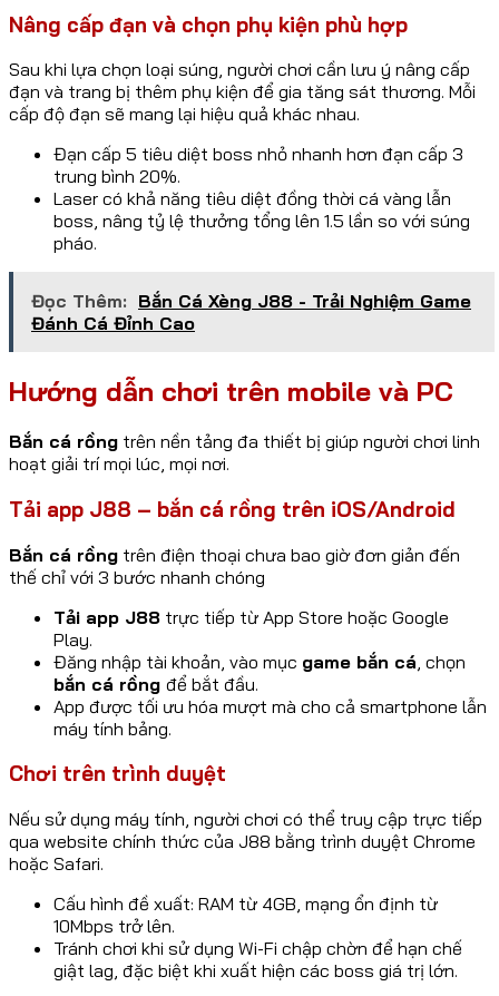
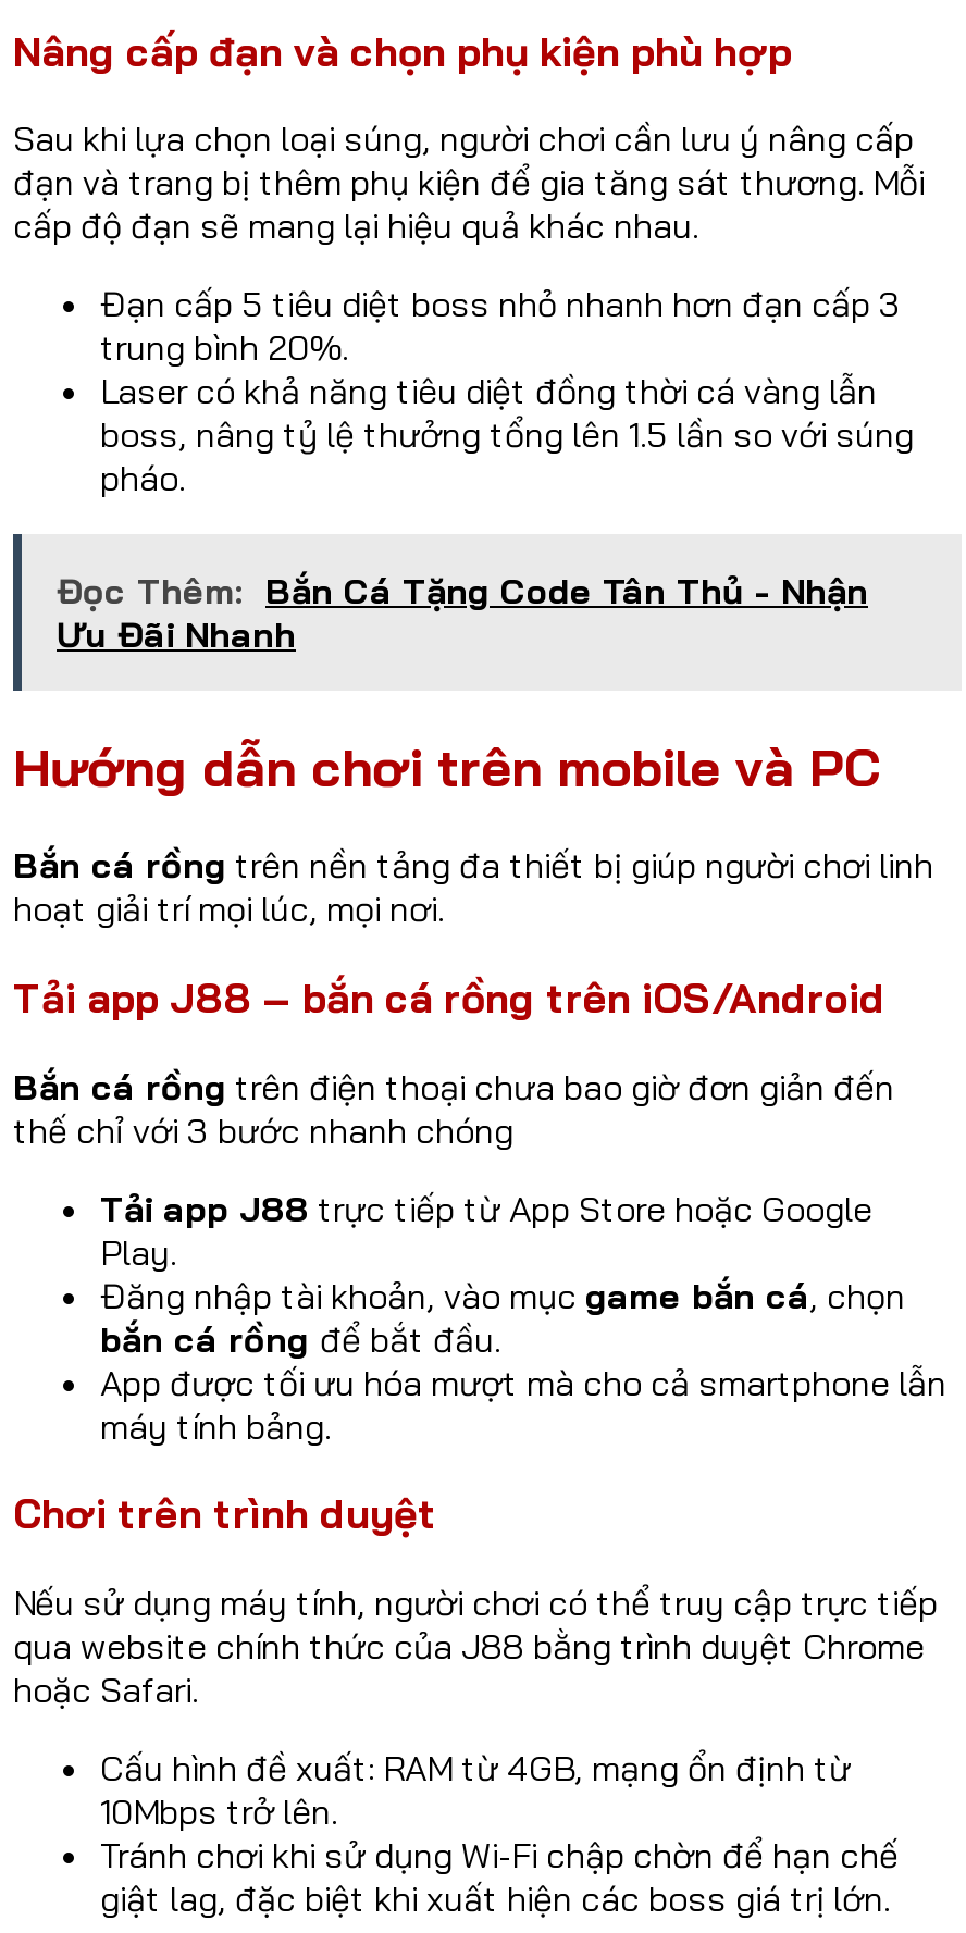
[31,290,471,335] Đọc Thêm: Bắn Cá Xèng J88 - Trải Nghiệm Game | Đánh Cá Đỉnh Cao -> [57,570,868,657] Đọc Thêm: Bắn Cá Tặng Code Tân Thủ - Nhận | Ưu Đãi Nhanh

